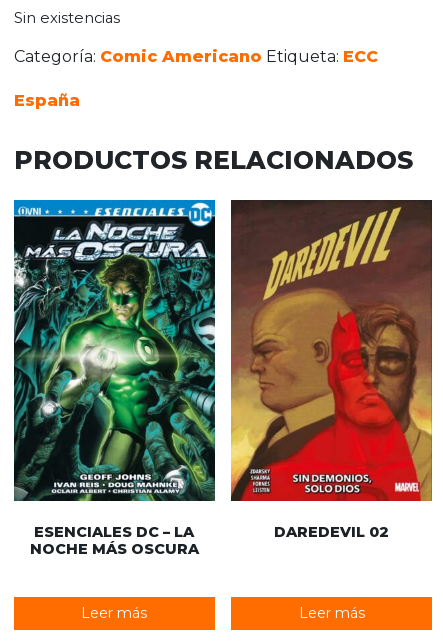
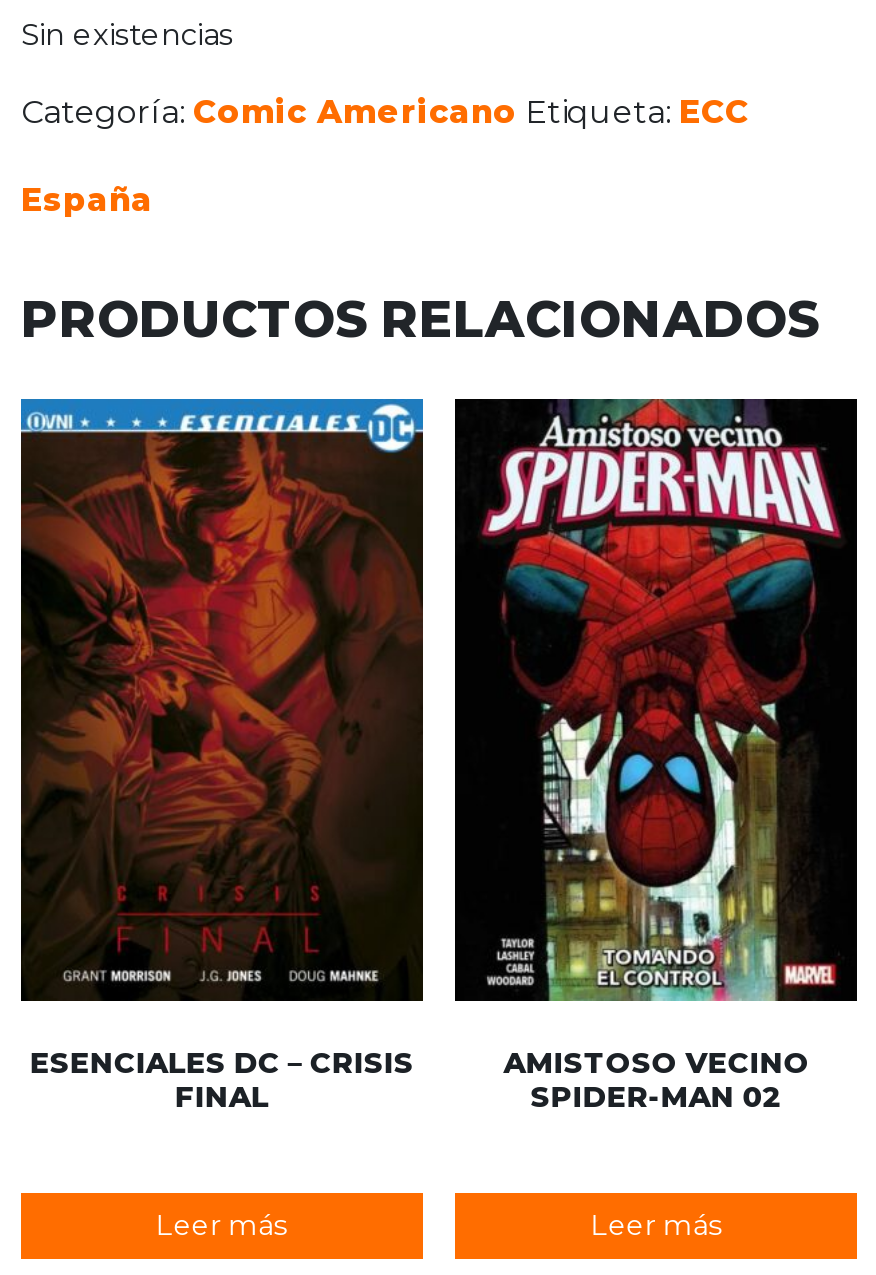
[13,202,216,558] [image] | ESENCIALES DC – LA | NOCHE MÁS OSCURA -> [19,405,425,1115] [image] | ESENCIALES DC – CRISIS | FINAL
[230,200,433,541] [image] | DAREDEVIL 02 -> [453,399,859,1115] [image] | AMISTOSO VECINO | SPIDER-MAN 02

